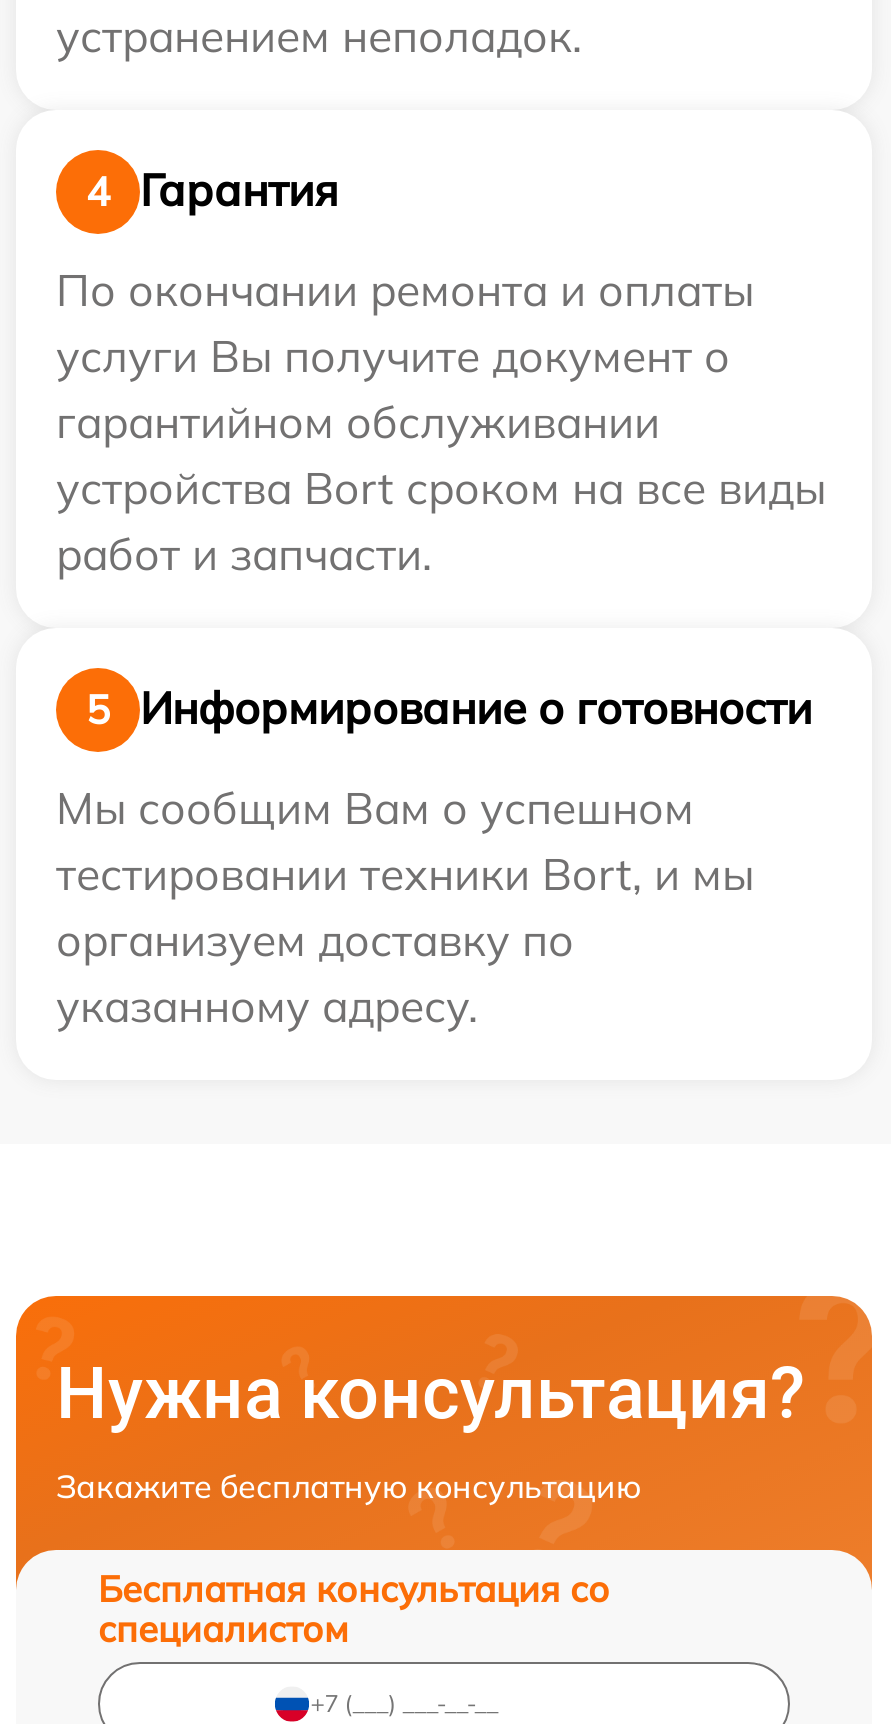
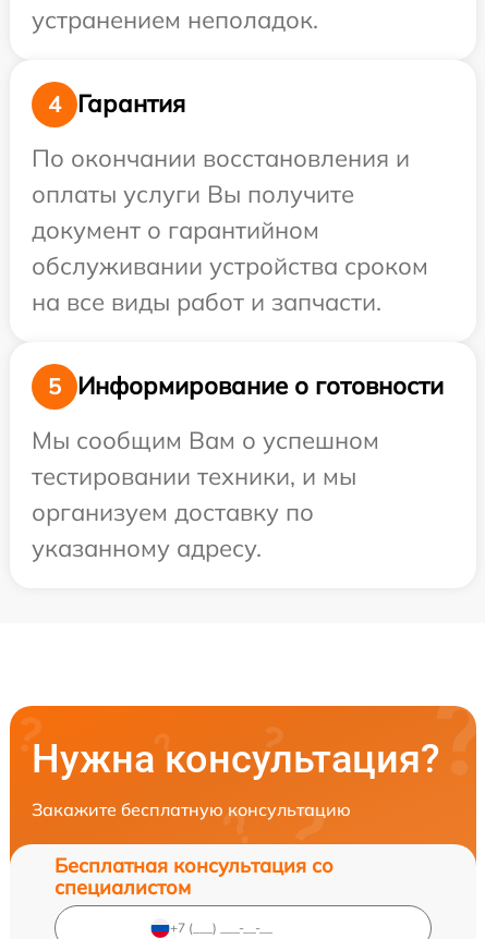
[56,262,826,582] По окончании ремонта и оплаты | услуги Вы получите документ о | гарантийном обслуживании | устройства Bort сроком на все виды | работ и запчасти. -> [32,142,428,317] По окончании восстановления и | оплаты услуги Вы получите | документ о гарантийном | обслуживании устройства сроком | на все виды работ и запчасти.
[56,846,754,902] тестировании техники Bort, и мы -> [32,461,356,491] тестировании техники, и мы

